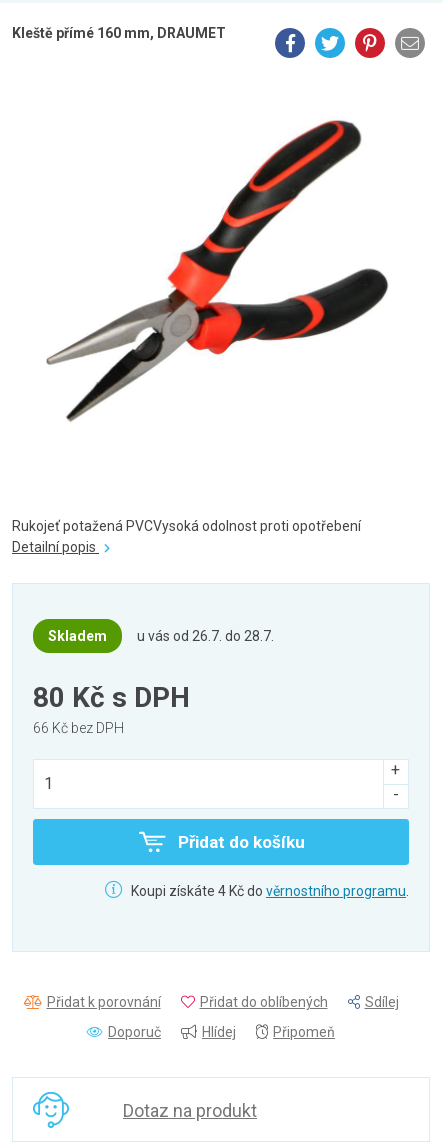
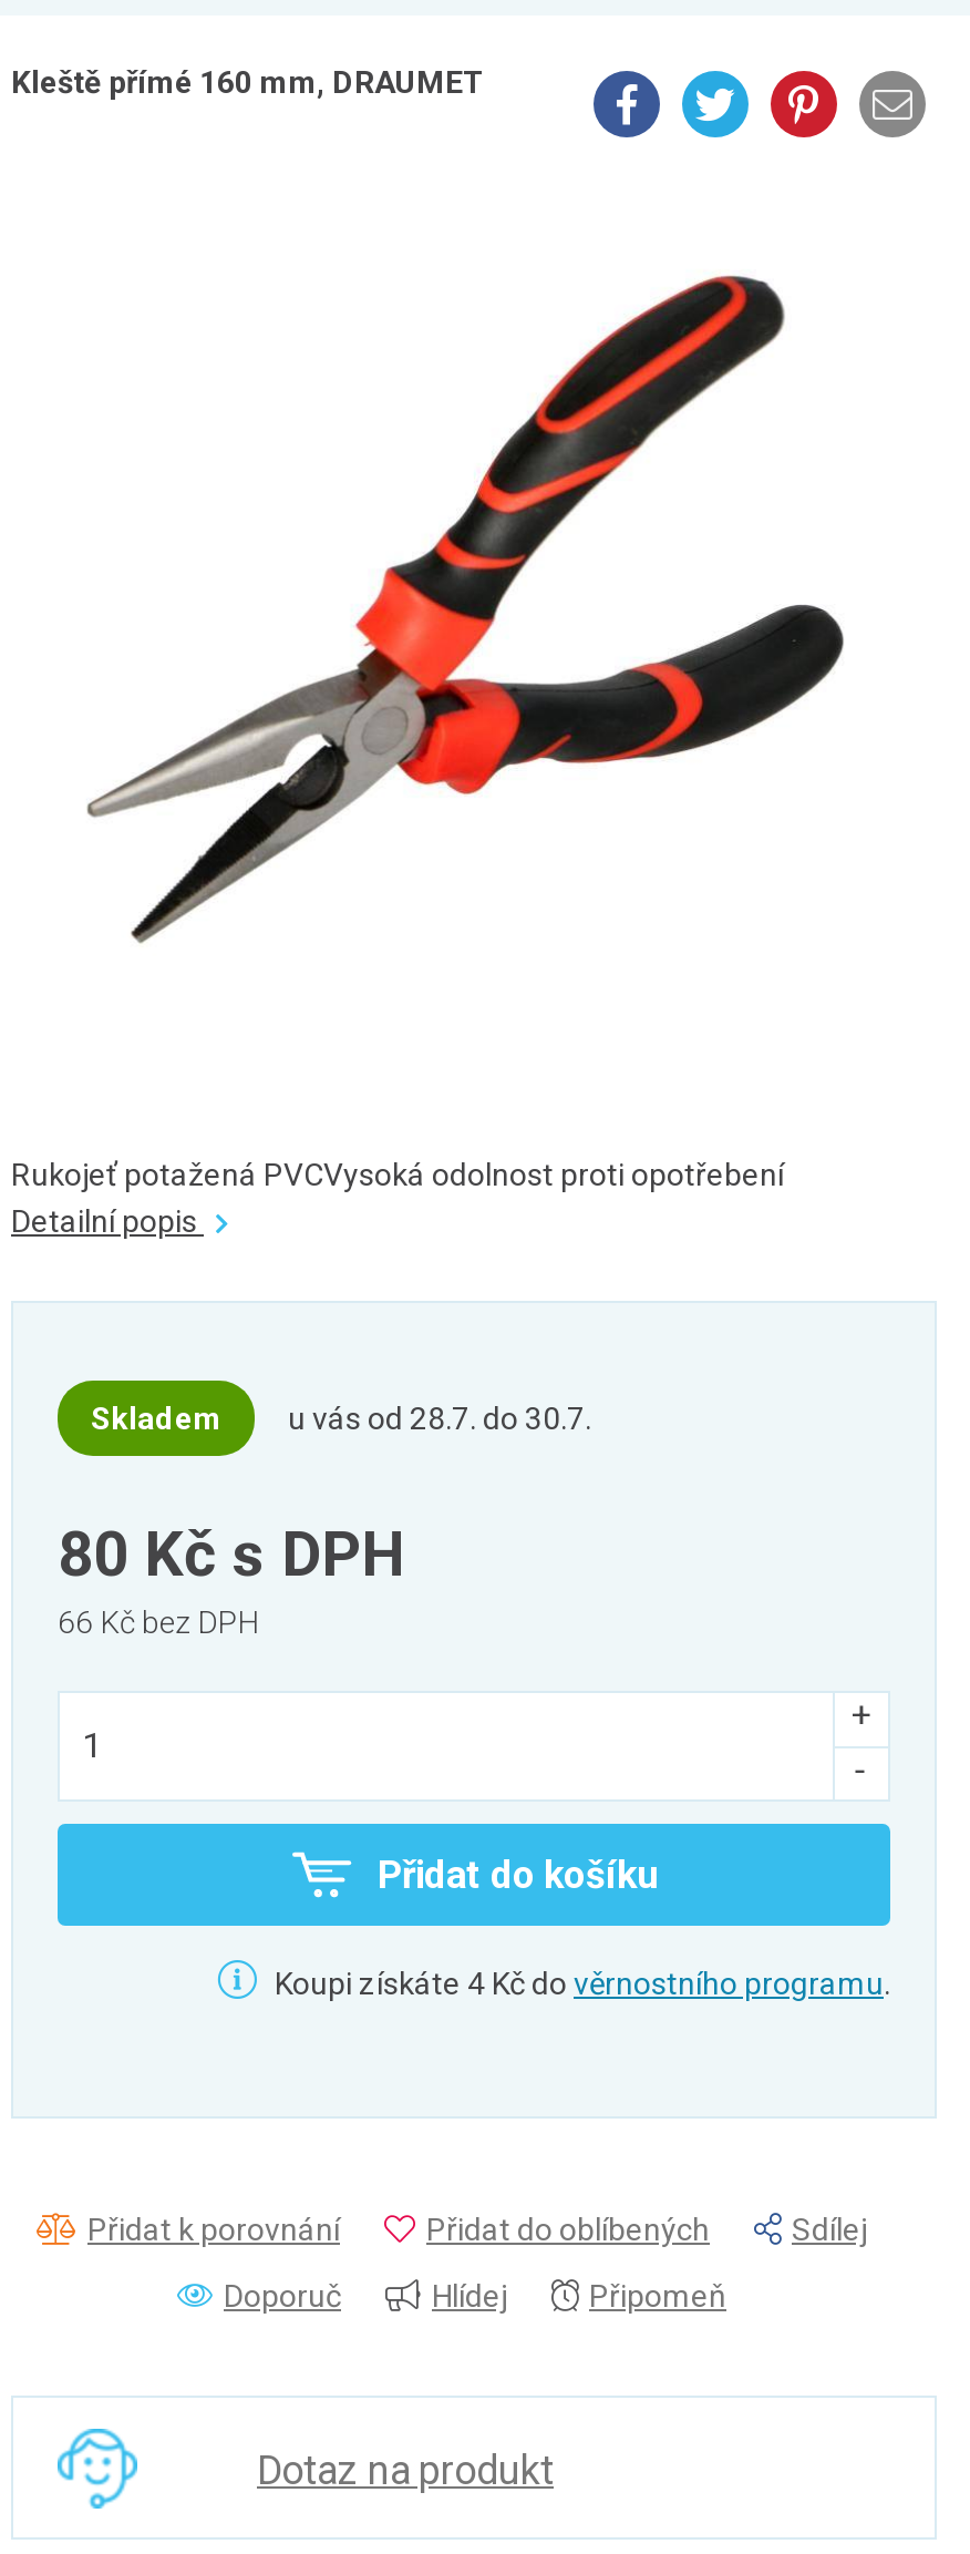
[48,628,274,644] Skladem u vás od 26.7. do 28.7. -> [91,1401,591,1436] Skladem u vás od 28.7. do 30.7.

